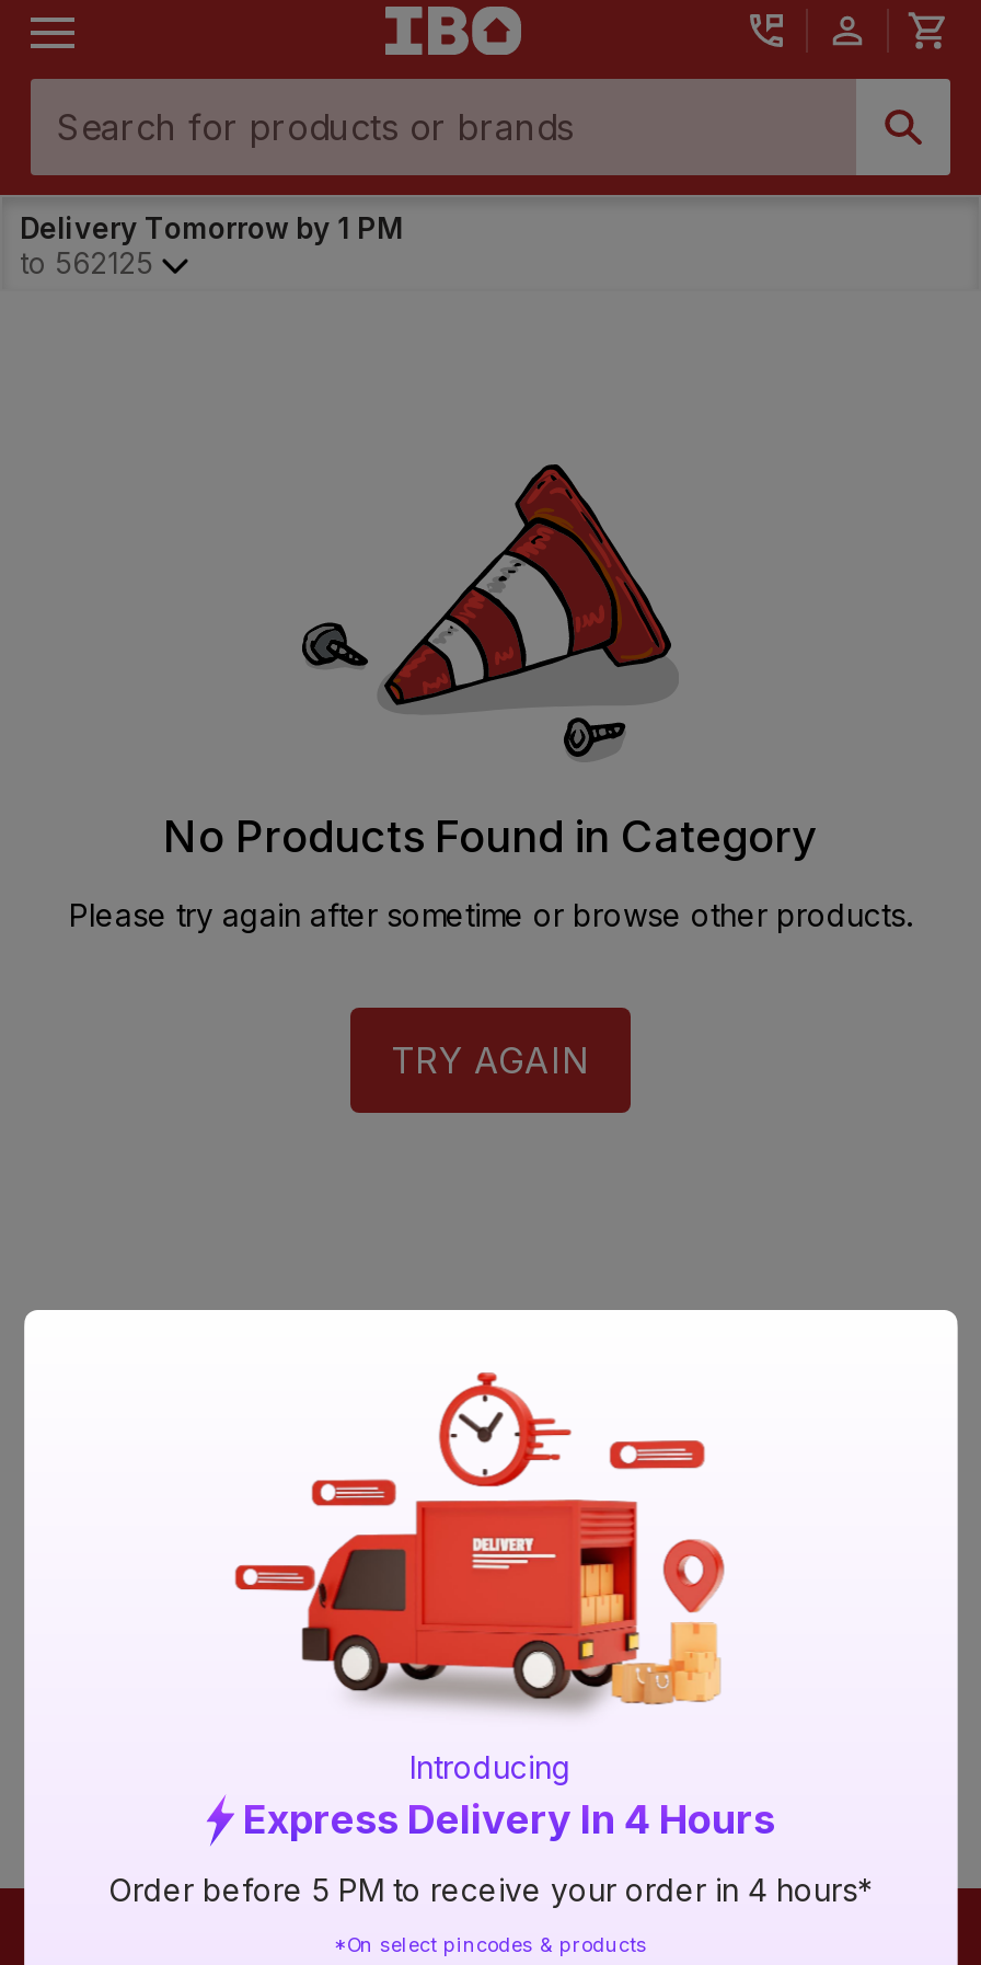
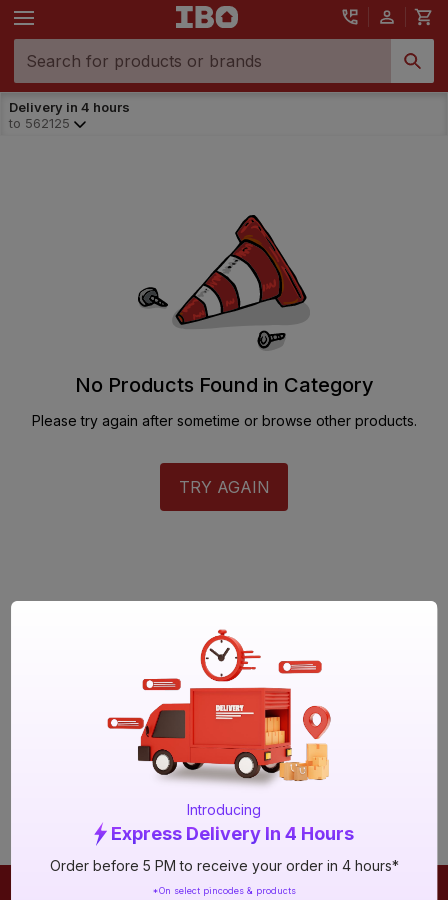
[20,210,403,245] Delivery Tomorrow by 1 PM -> [9,99,130,115] Delivery in 4 hours

